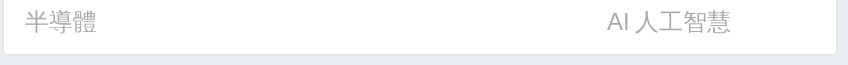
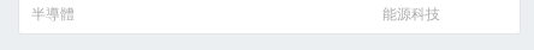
[607,9,731,37] AI 人工智慧 -> [382,6,440,22] 能源科技

